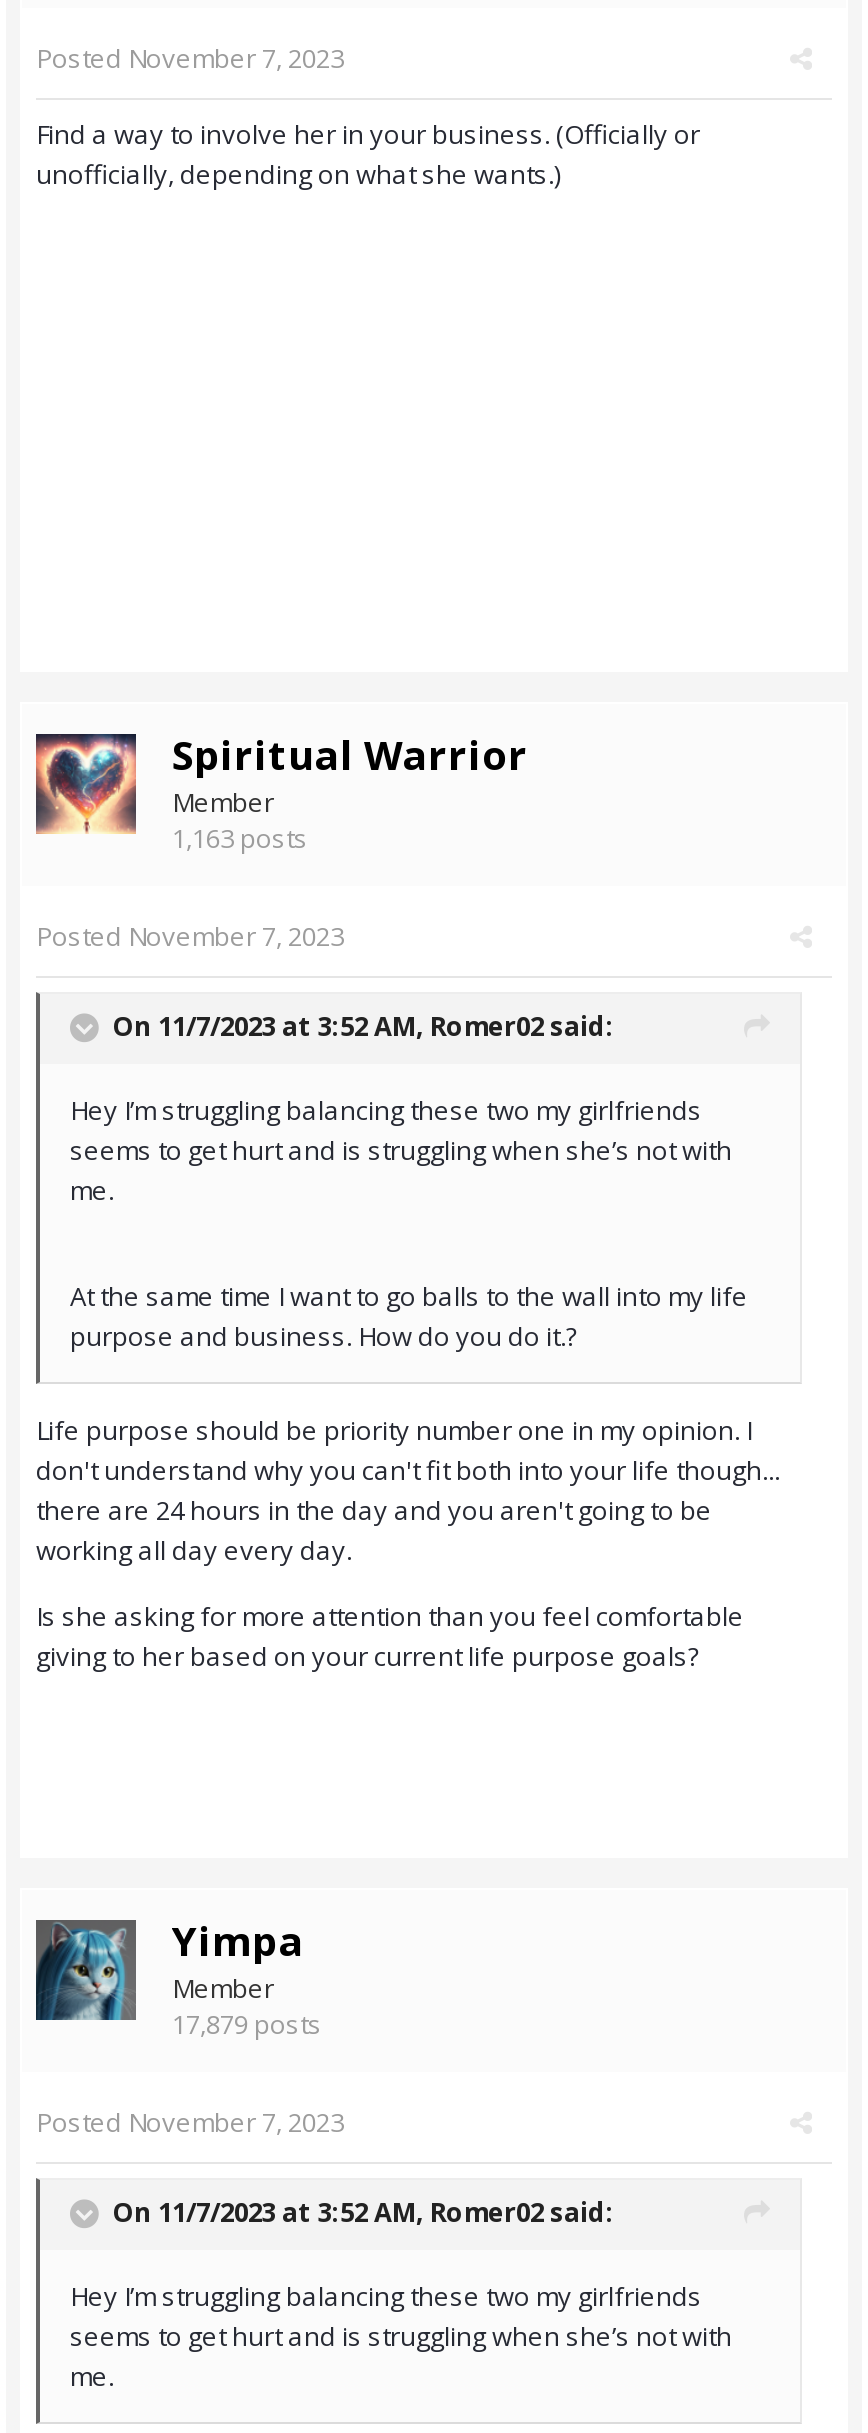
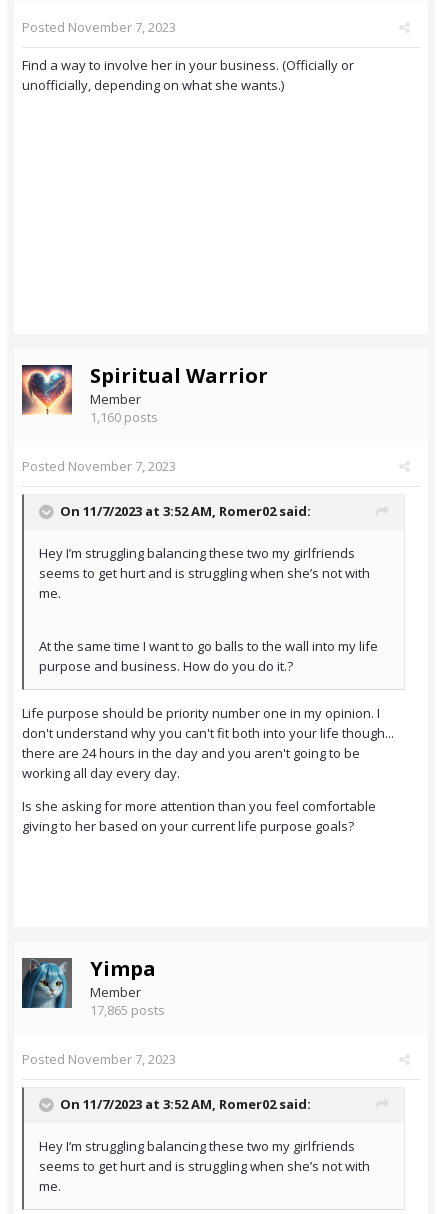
[172,820,308,856] 1,163 posts -> [90,408,158,426] 1,160 posts
[172,2006,322,2042] 17,879 posts -> [90,1001,165,1019] 17,865 posts

